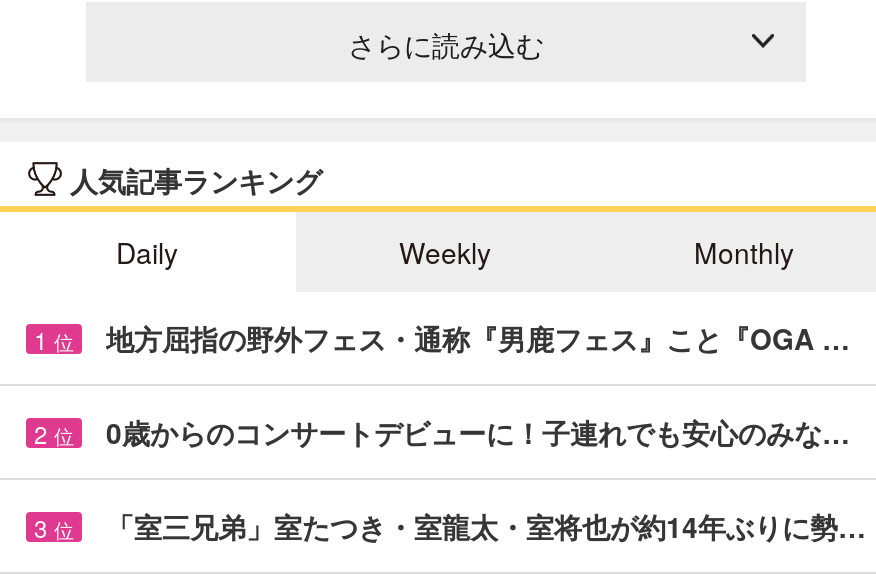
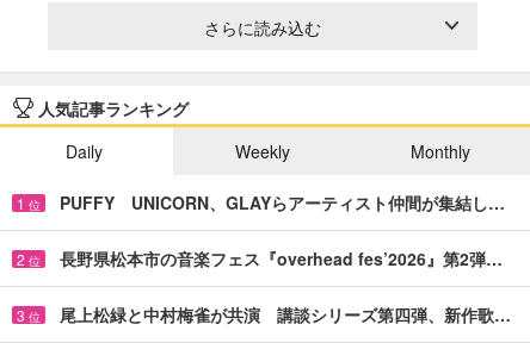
[106,318,850,358] 地方屈指の野外フェス・通称『男鹿フェス』こと『OGA … -> [60,190,505,214] PUFFY UNICORN、GLAYらアーティスト仲間が集結し…
[106,412,850,452] 0歳からのコンサートデビューに！子連れでも安心のみな… -> [60,246,503,270] 長野県松本市の音楽フェス『overhead fes’2026』第2弾…
[106,506,866,546] 「室三兄弟」室たつき・室龍太・室将也が約14年ぶりに勢… -> [60,302,511,326] 尾上松緑と中村梅雀が共演 講談シリーズ第四弾、新作歌…

